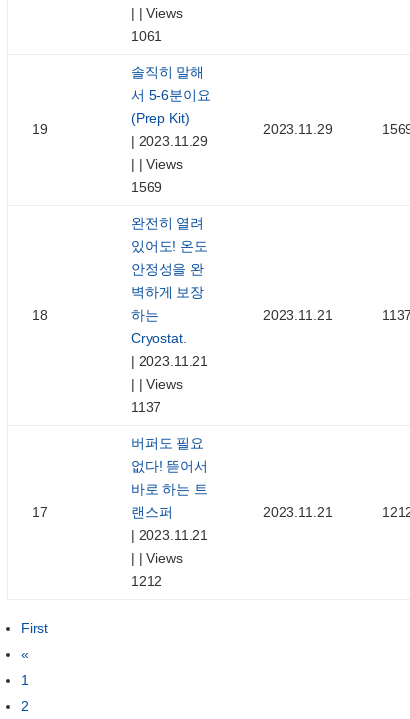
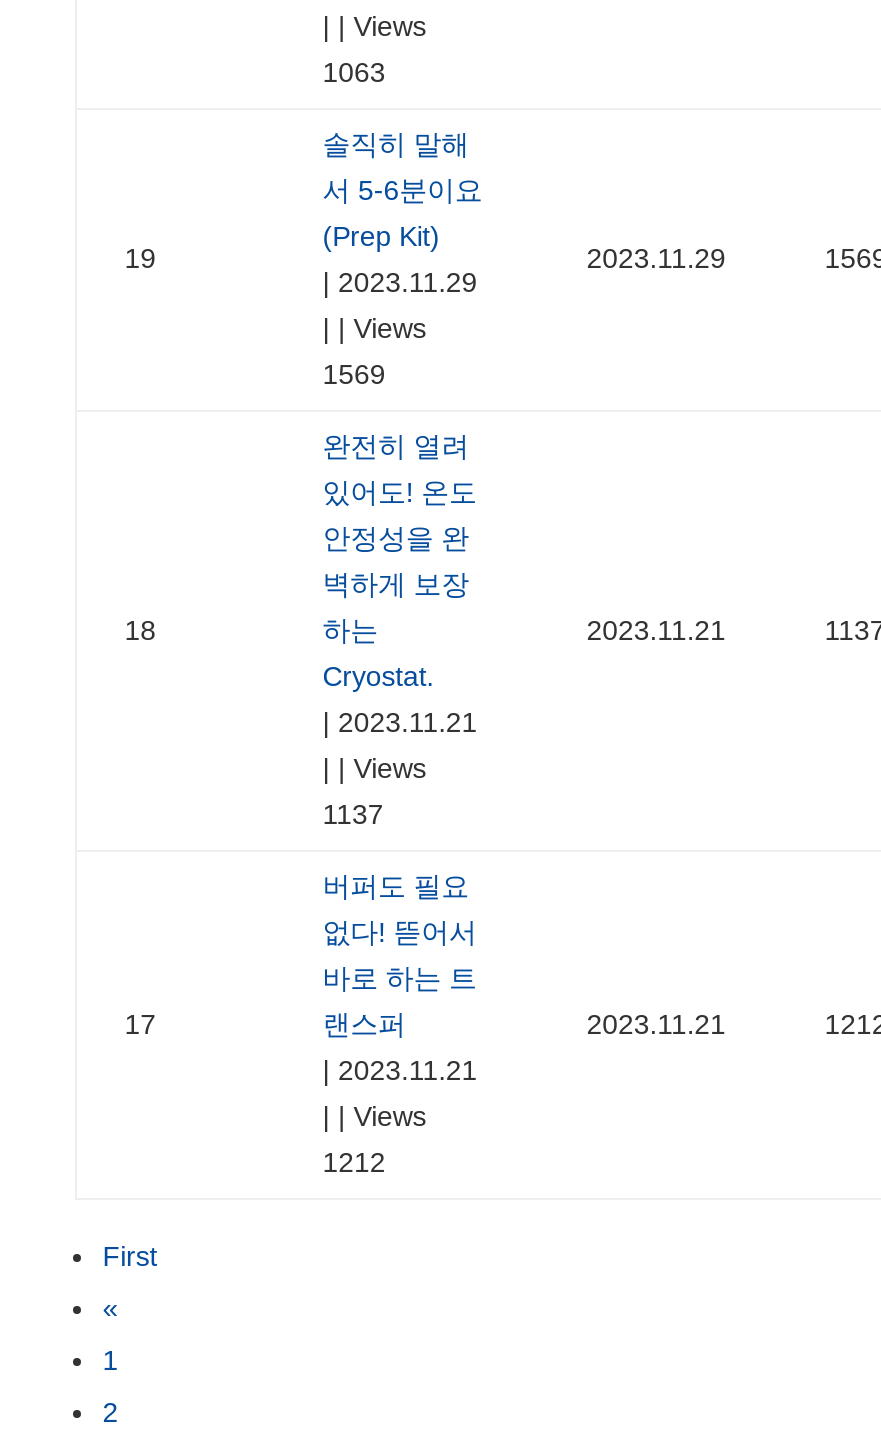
[131,28,162,44] 1061 -> [323,56,385,88] 1063

